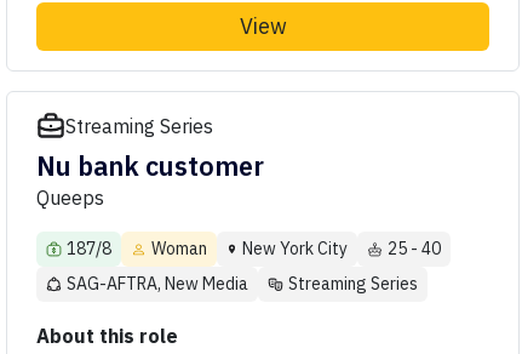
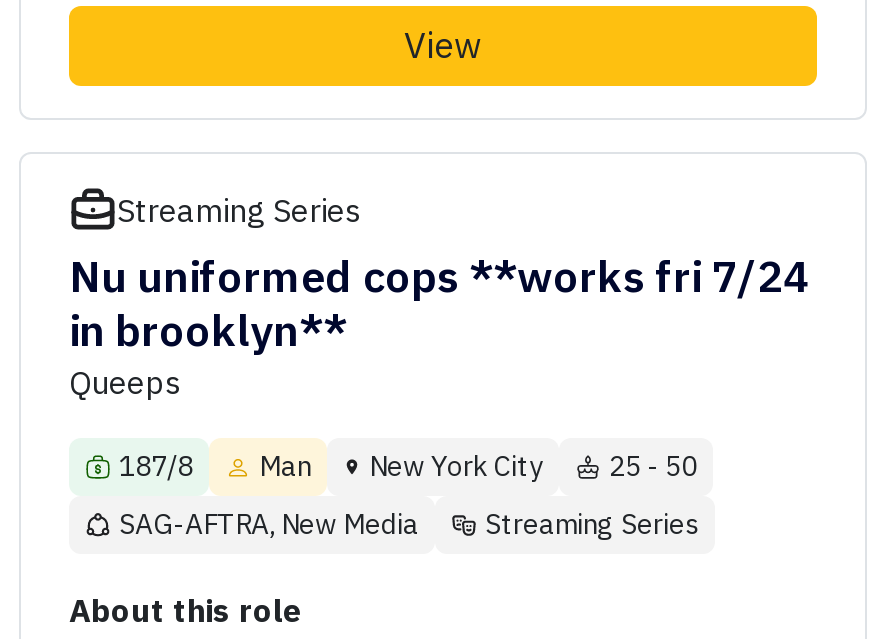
[36,149,264,183] Nu bank customer -> [69,248,809,358] Nu uniformed cops **works fri 7/24 | in brooklyn**
[151,238,207,260] Woman -> [259,448,311,484] Man
[388,238,441,260] 25 - 40 -> [609,448,697,484] 25 - 50

